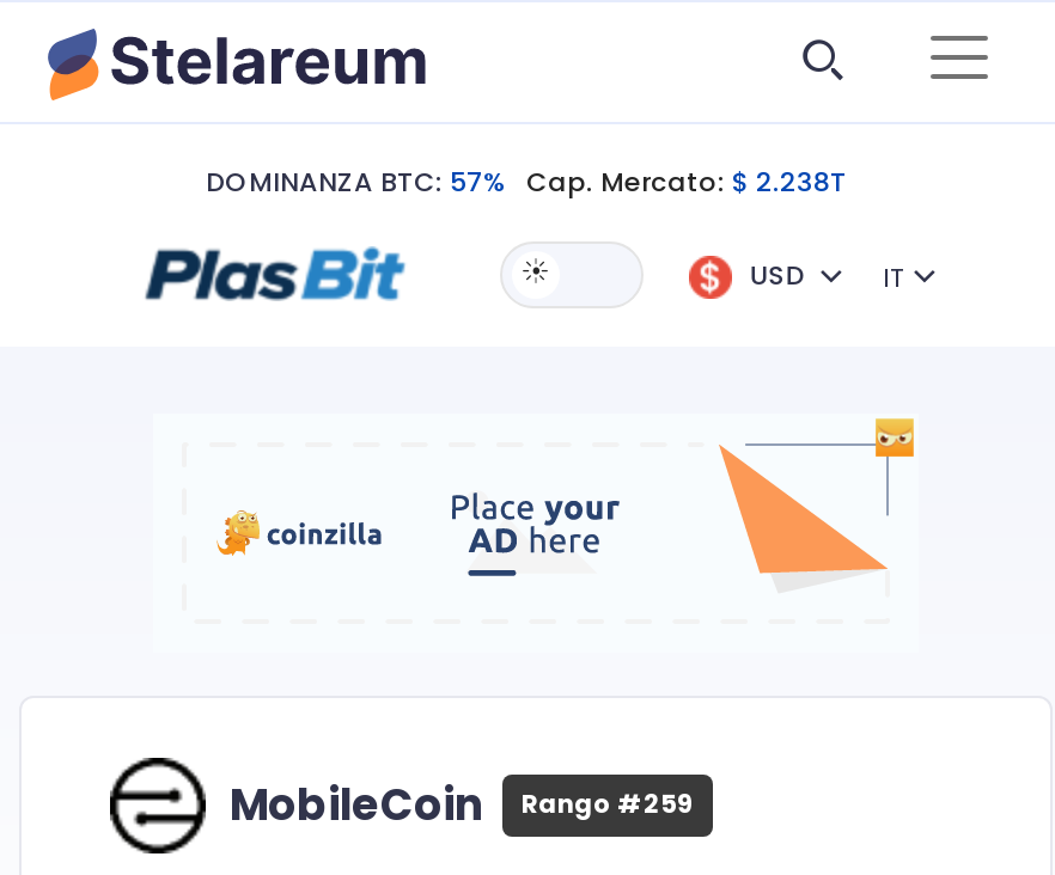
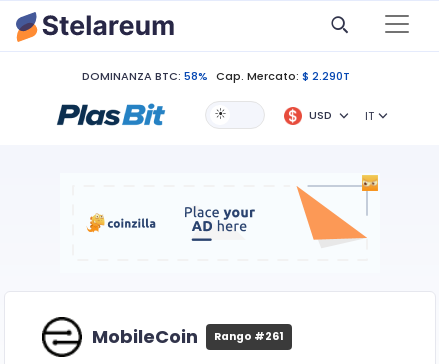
[206,161,847,200] DOMINANZA BTC: 57% Cap. Mercato: $ 2.238T -> [82,67,350,83] DOMINANZA BTC: 58% Cap. Mercato: $ 2.290T
[230,775,694,834] MobileCoin Rango #259 -> [92,324,284,349] MobileCoin Rango #261

